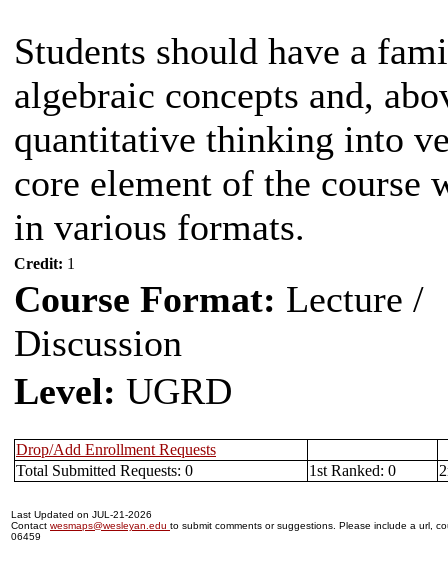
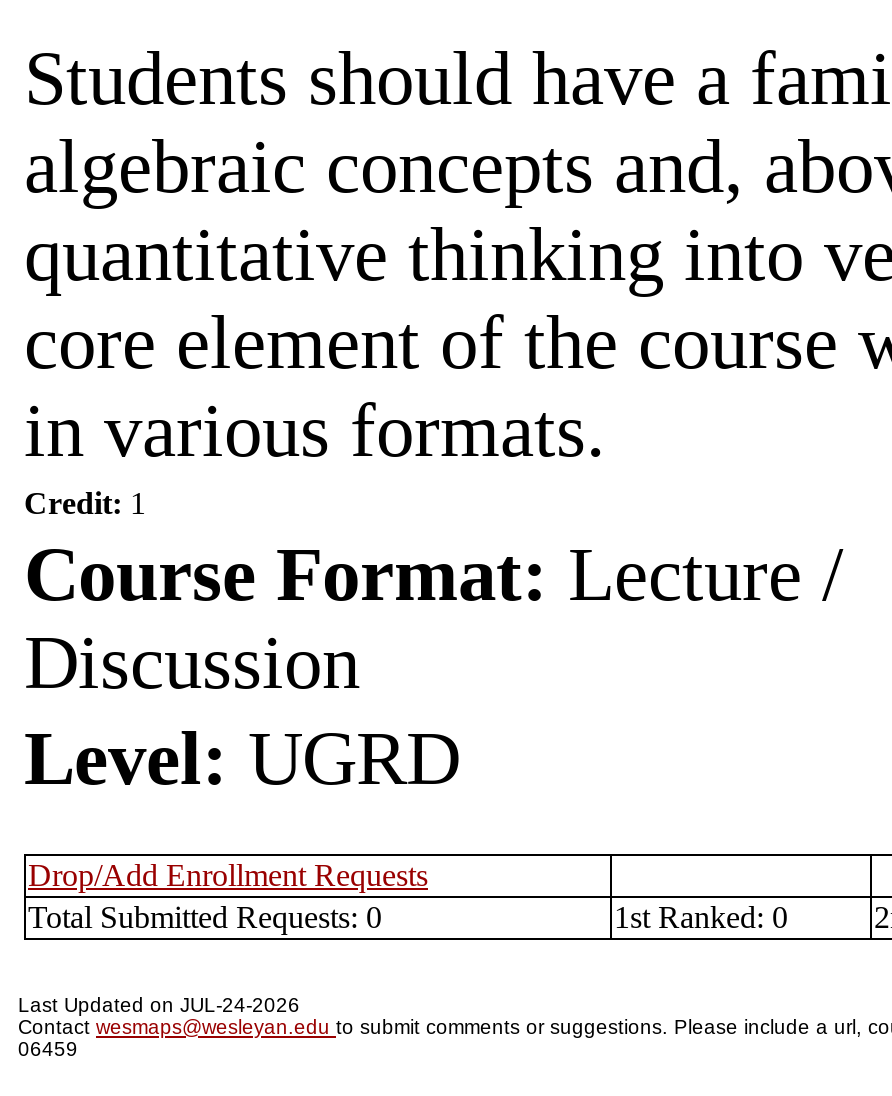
[11,509,152,520] Last Updated on JUL-21-2026 -> [18,994,300,1016] Last Updated on JUL-24-2026

